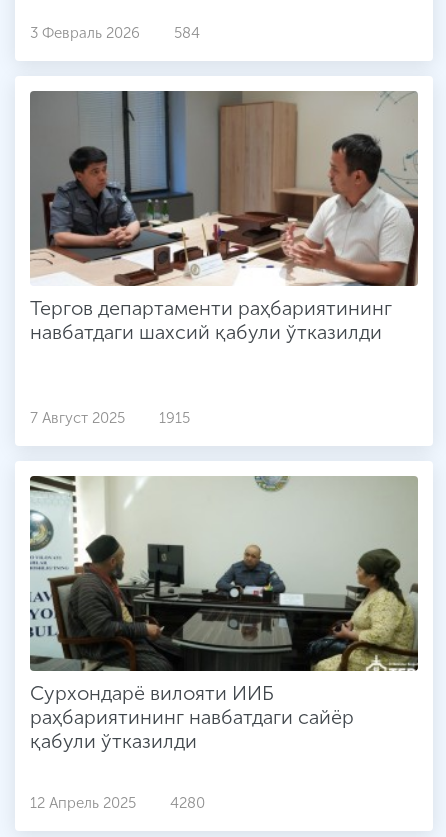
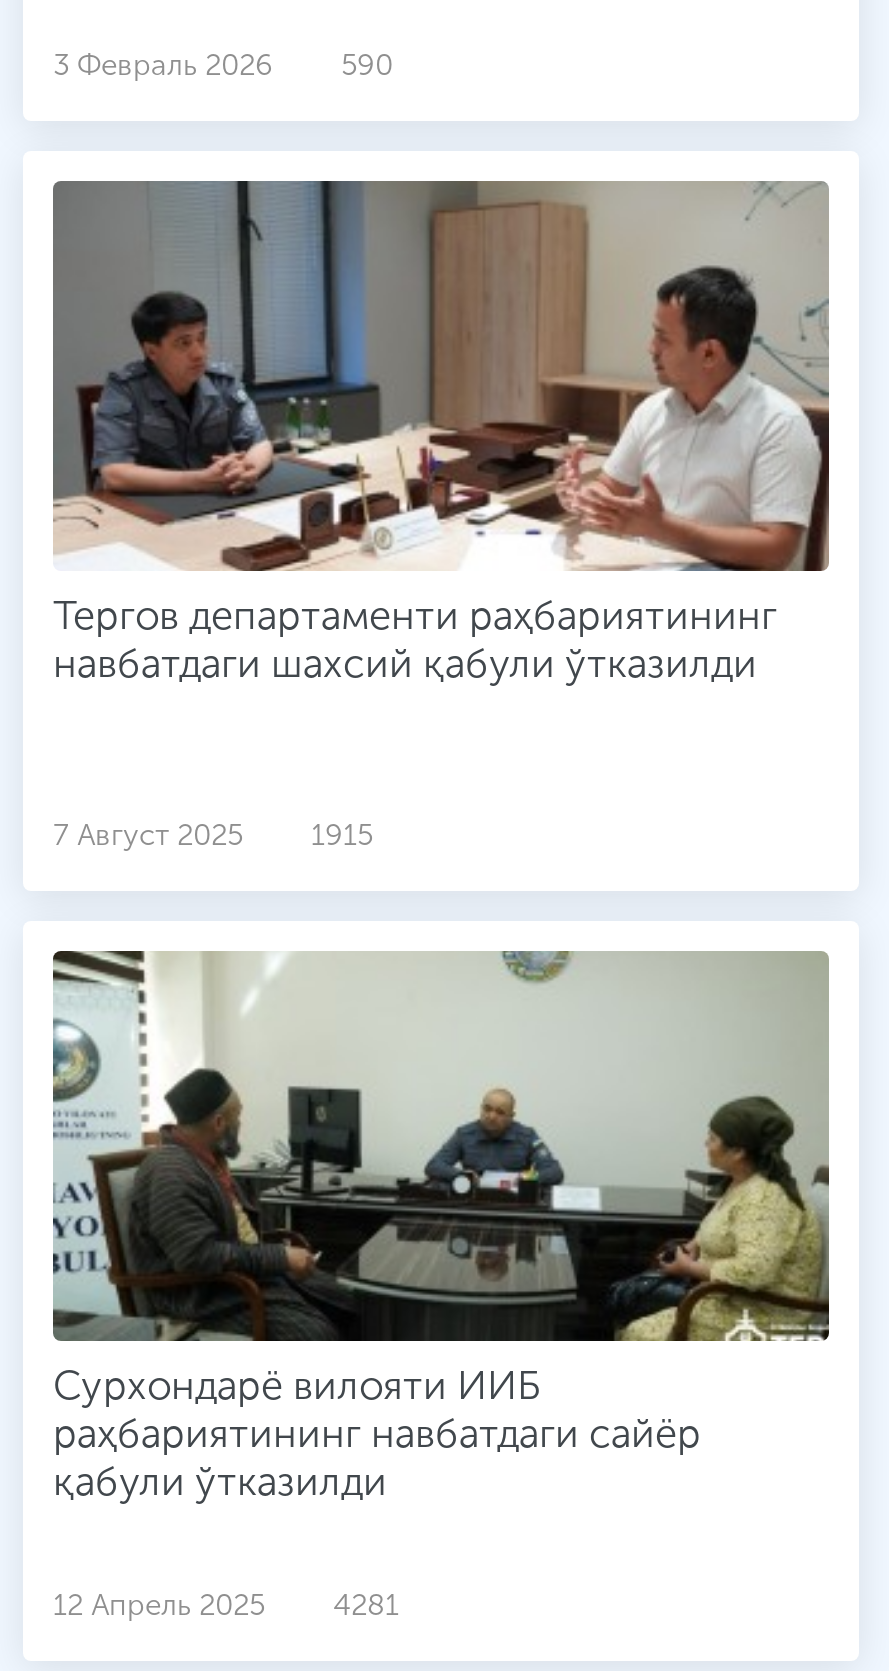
[30,24,200,42] 3 Февраль 2026 584 -> [53,47,393,83] 3 Февраль 2026 590
[30,794,205,812] 12 Апрель 2025 4280 -> [53,1587,399,1623] 12 Апрель 2025 4281

